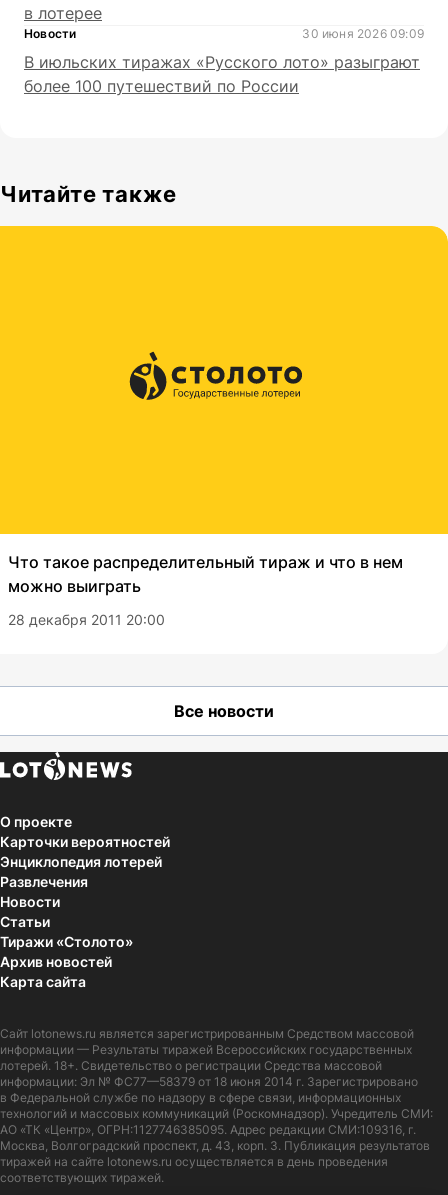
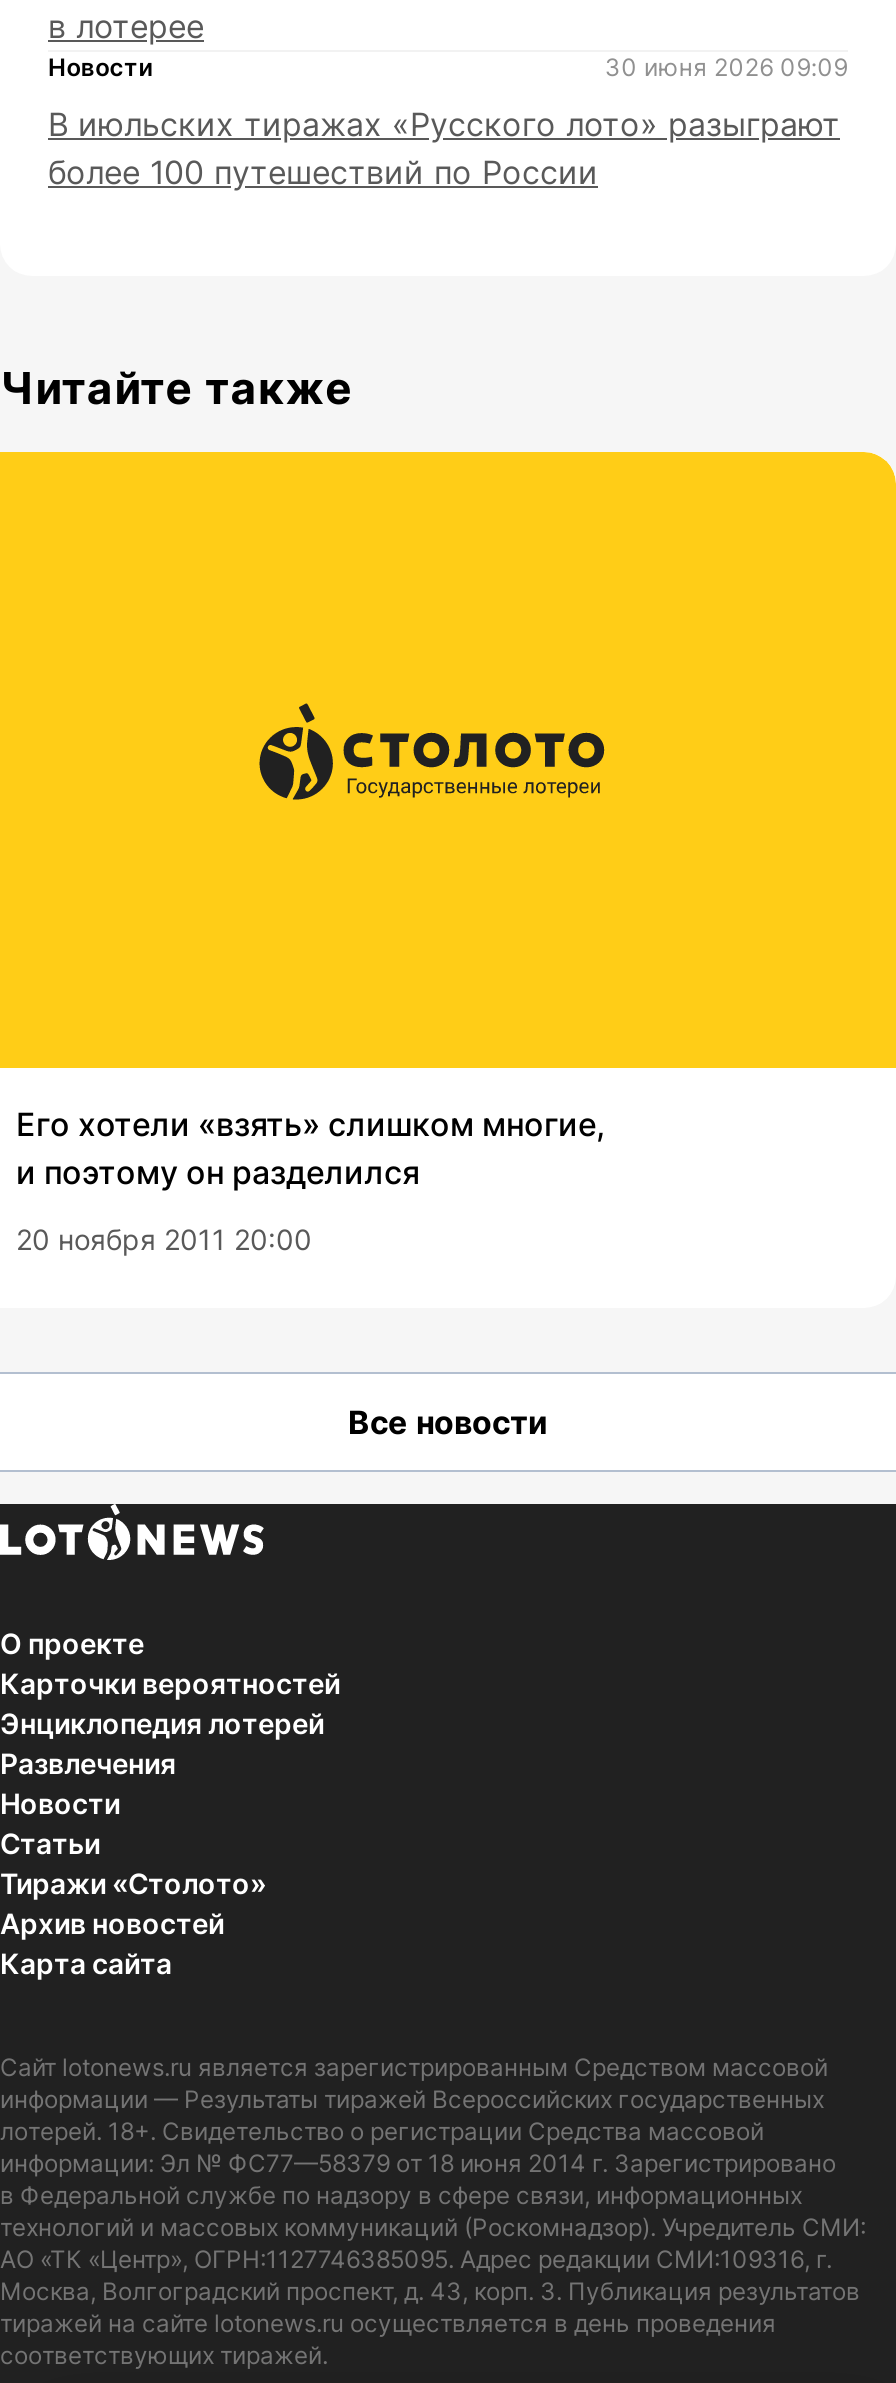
[8,552,403,596] Что такое распределительный тираж и что в нем | можно выиграть -> [16,1104,614,1192] Его хотели «взять» слишком многие, | и поэтому он разделился
[8,611,165,628] 28 декабря 2011 20:00 -> [16,1222,312,1256] 20 ноября 2011 20:00

